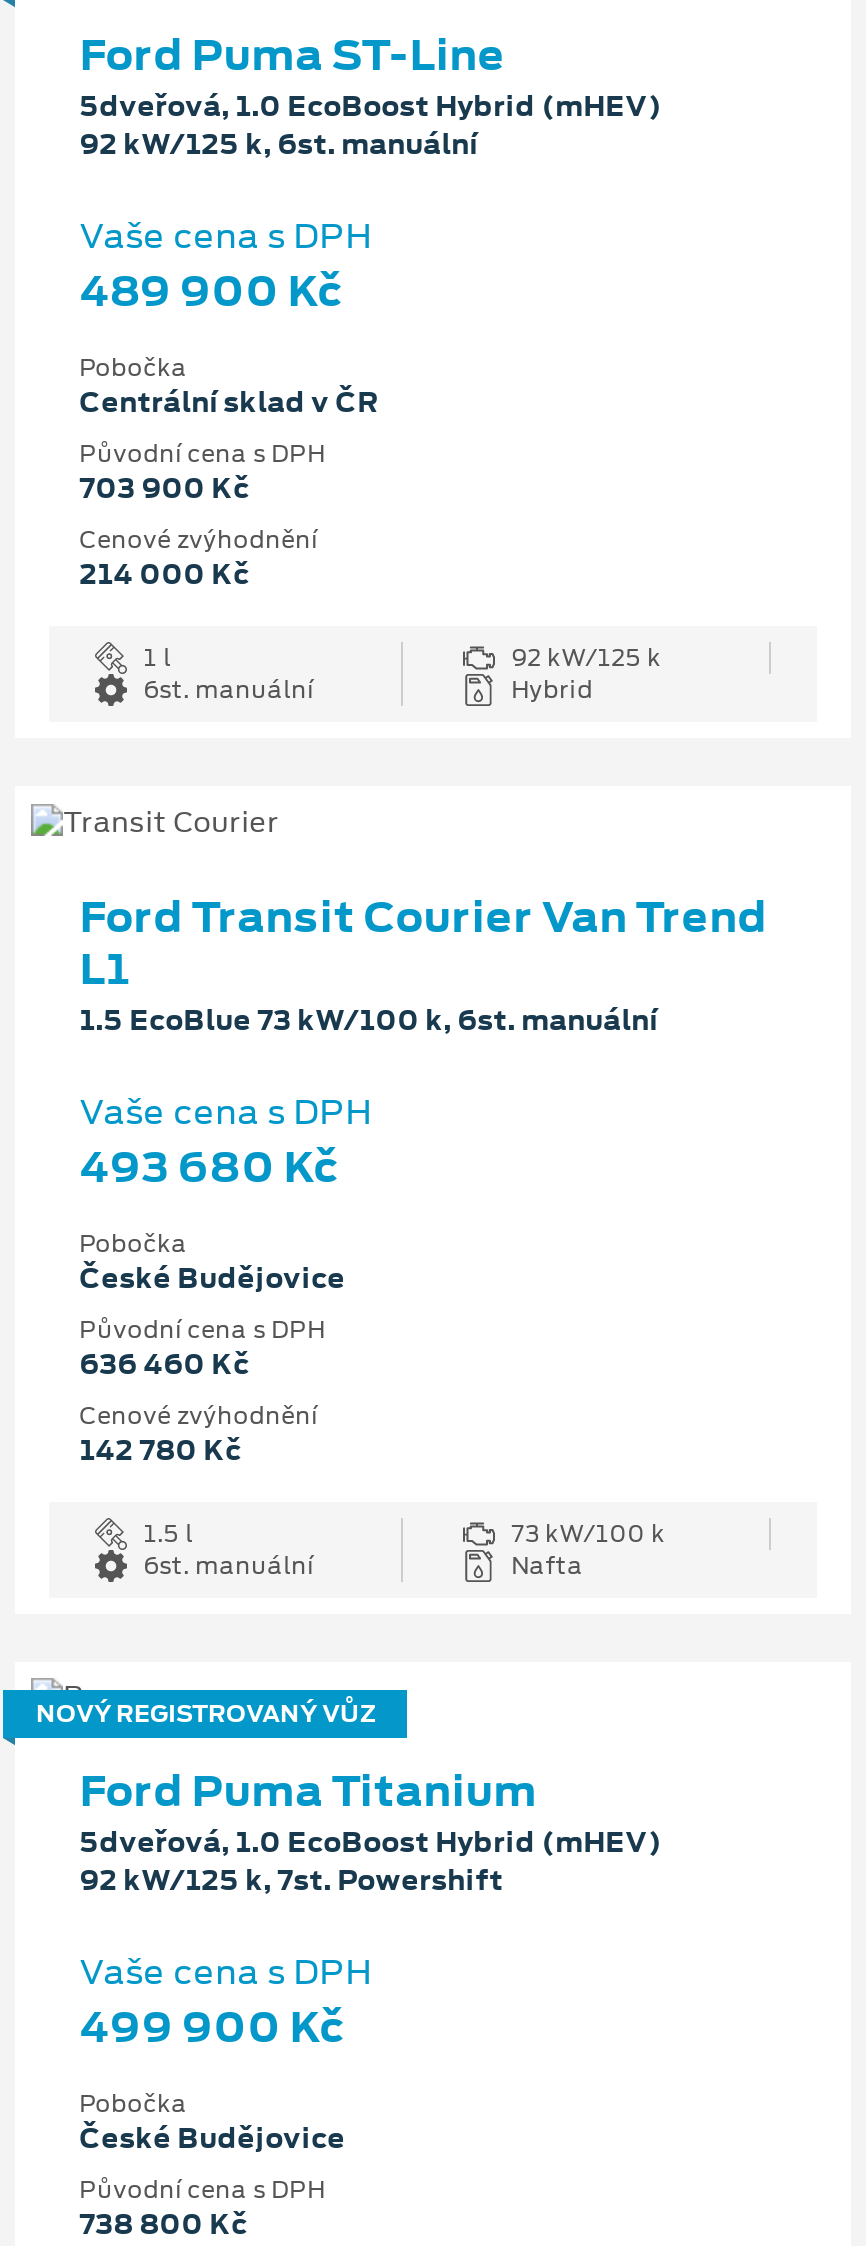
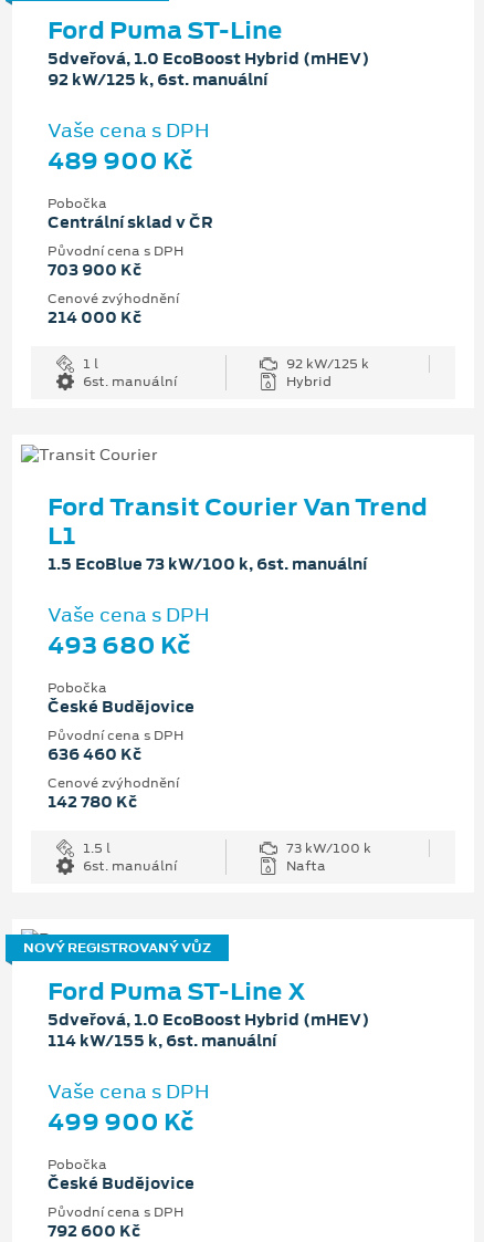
[79,1761,537,1821] Ford Puma Titanium -> [48,974,306,1007] Ford Puma ST-Line X
[79,1861,503,1901] 92 kW/125 k, 7st. Powershift -> [48,1029,276,1051] 114 kW/155 k, 6st. manuální
[79,2205,247,2245] 738 800 Kč -> [48,1219,140,1242] 792 600 Kč

